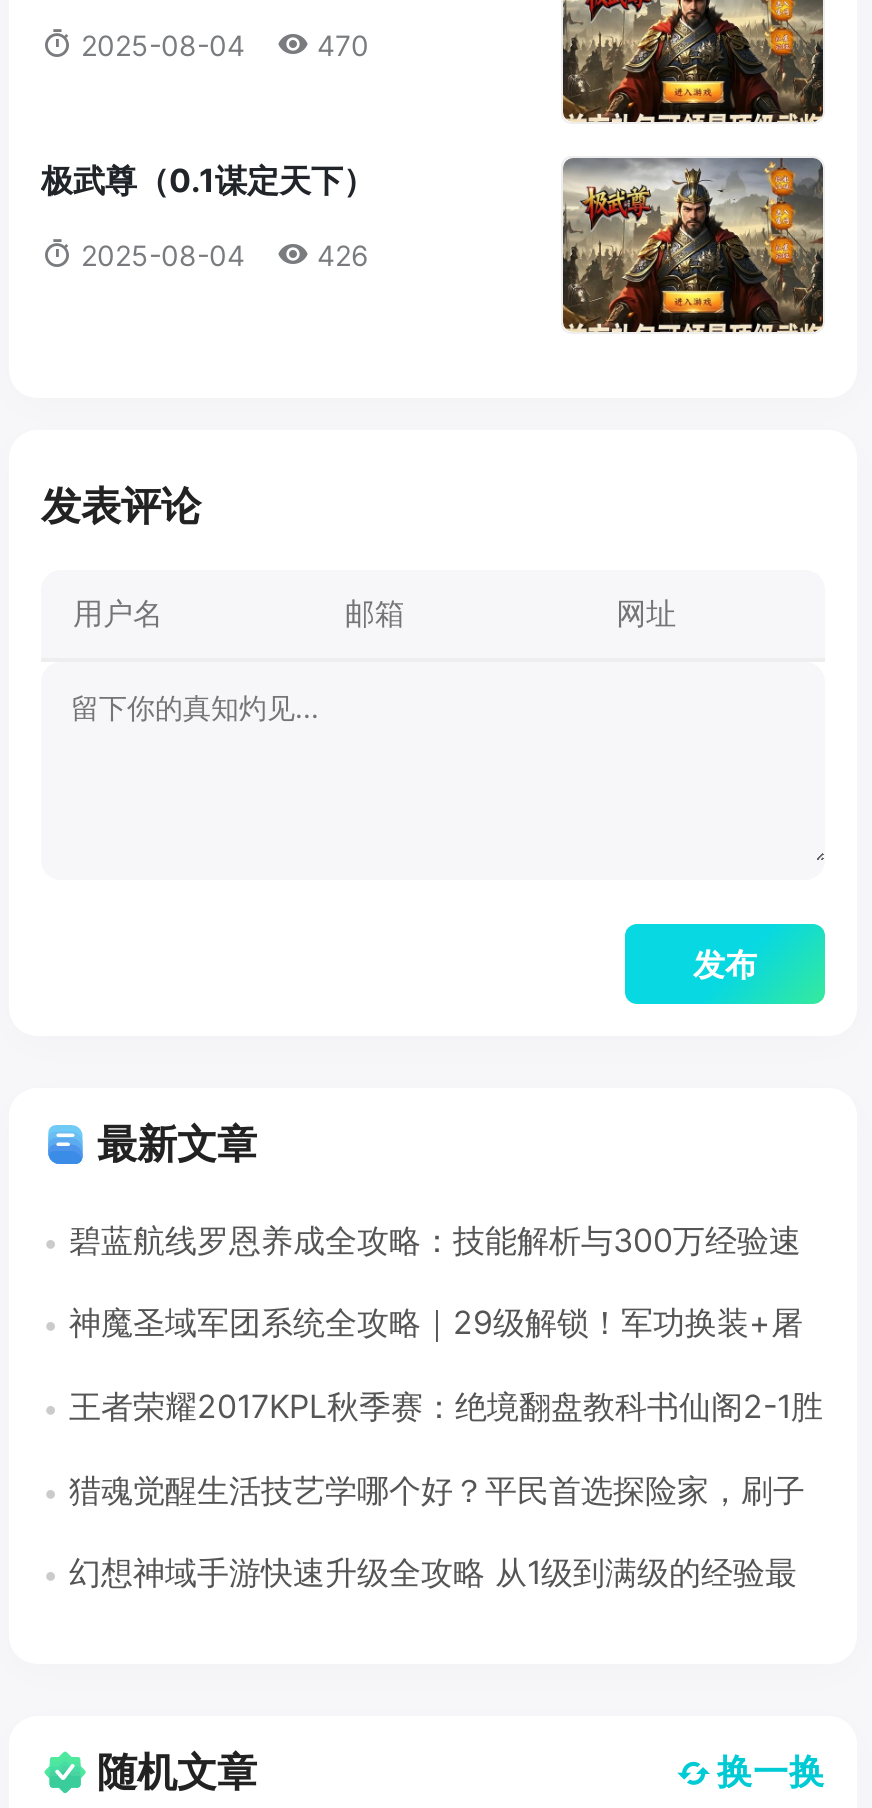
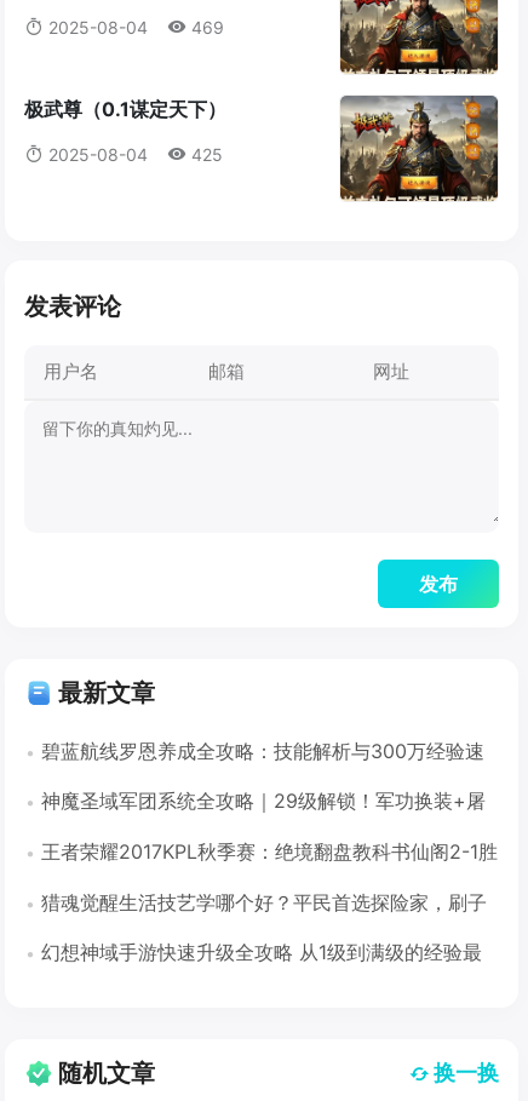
[317,28,369,62] 470 -> [191,17,224,38] 469
[317,238,369,272] 426 -> [191,144,223,164] 425

